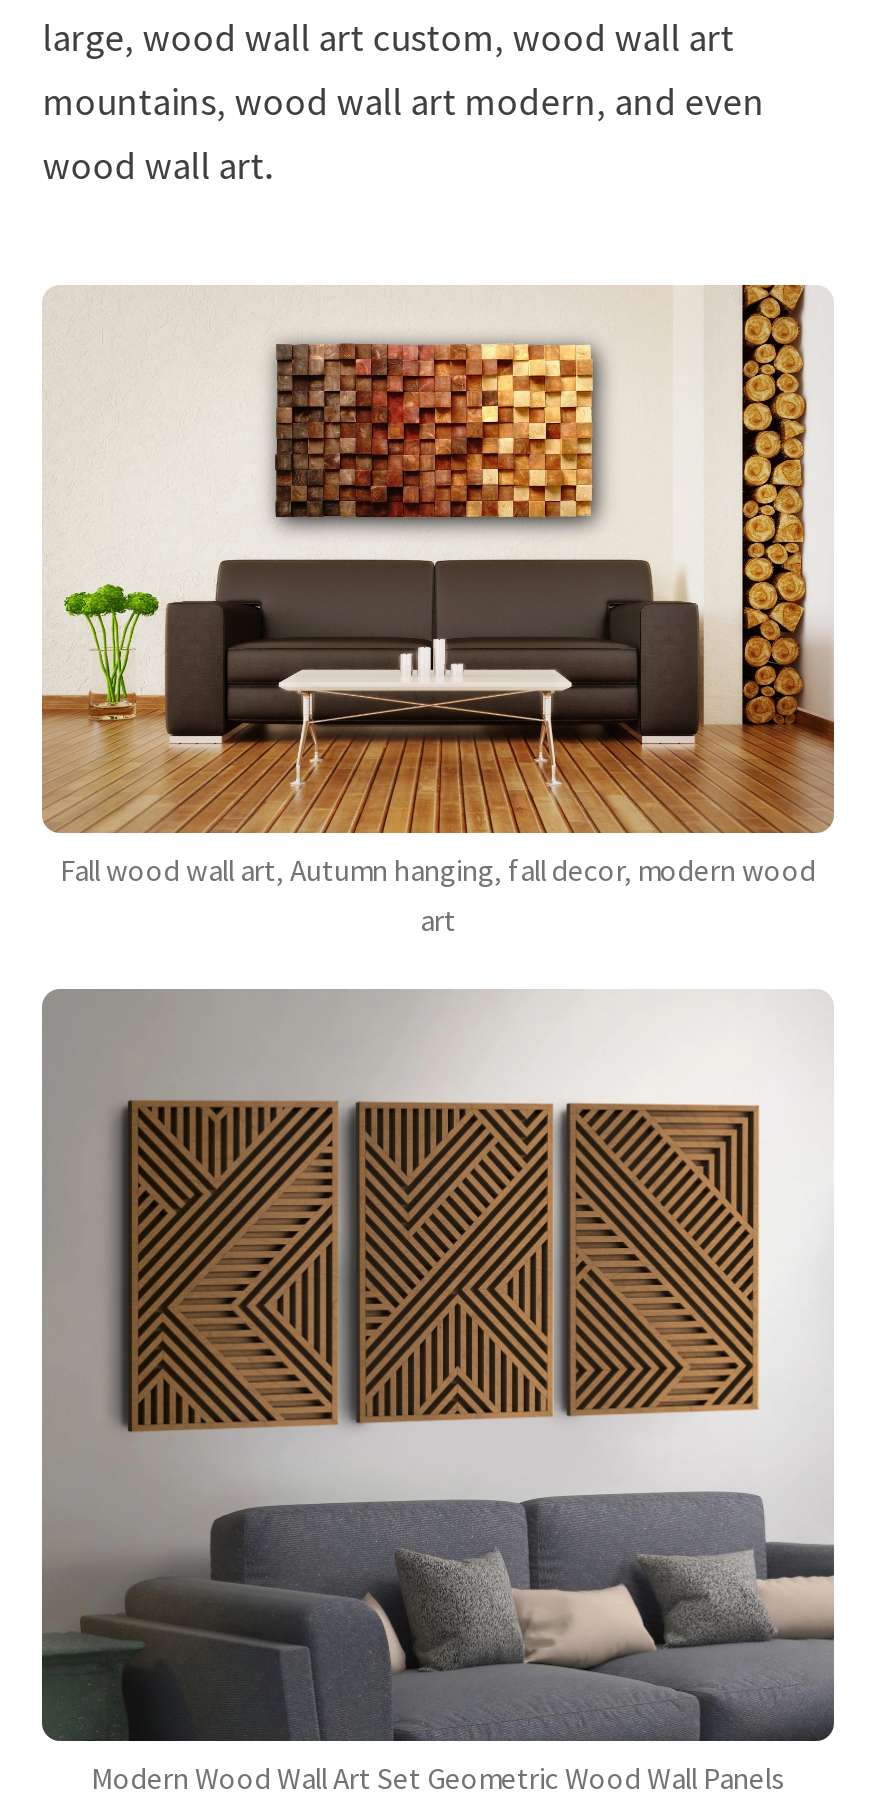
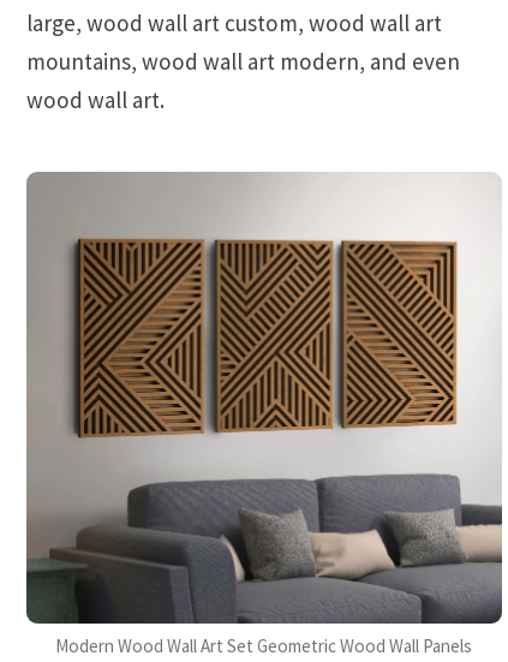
[40,283,836,938] [image] | Fall wood wall art, Autumn hanging, fall decor, modern wood | art -> none

